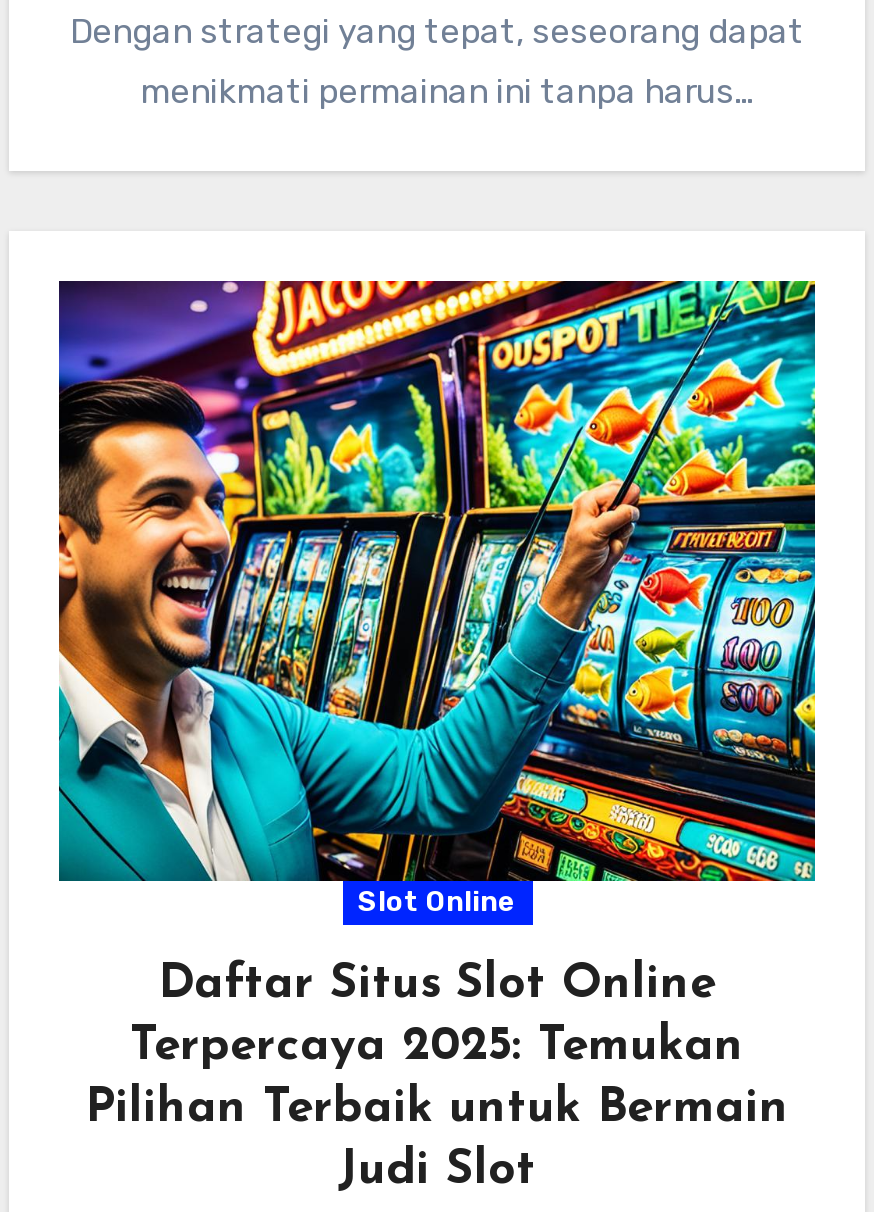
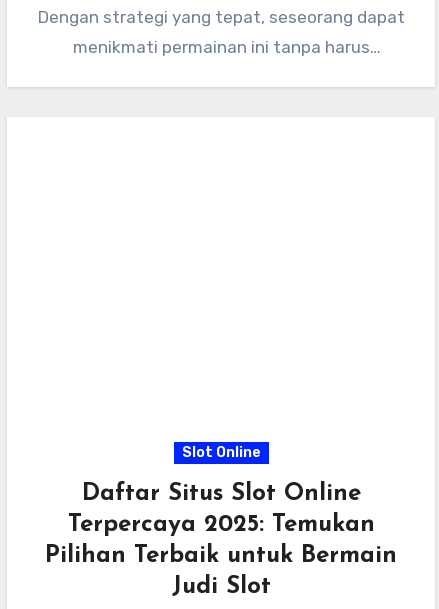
[57,279,817,883] [image] -> none

